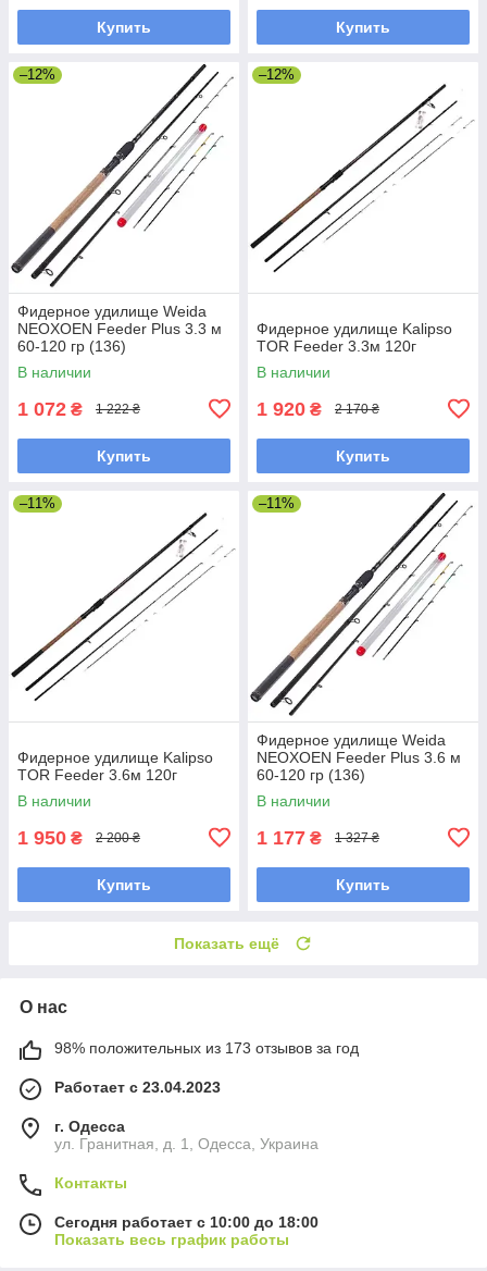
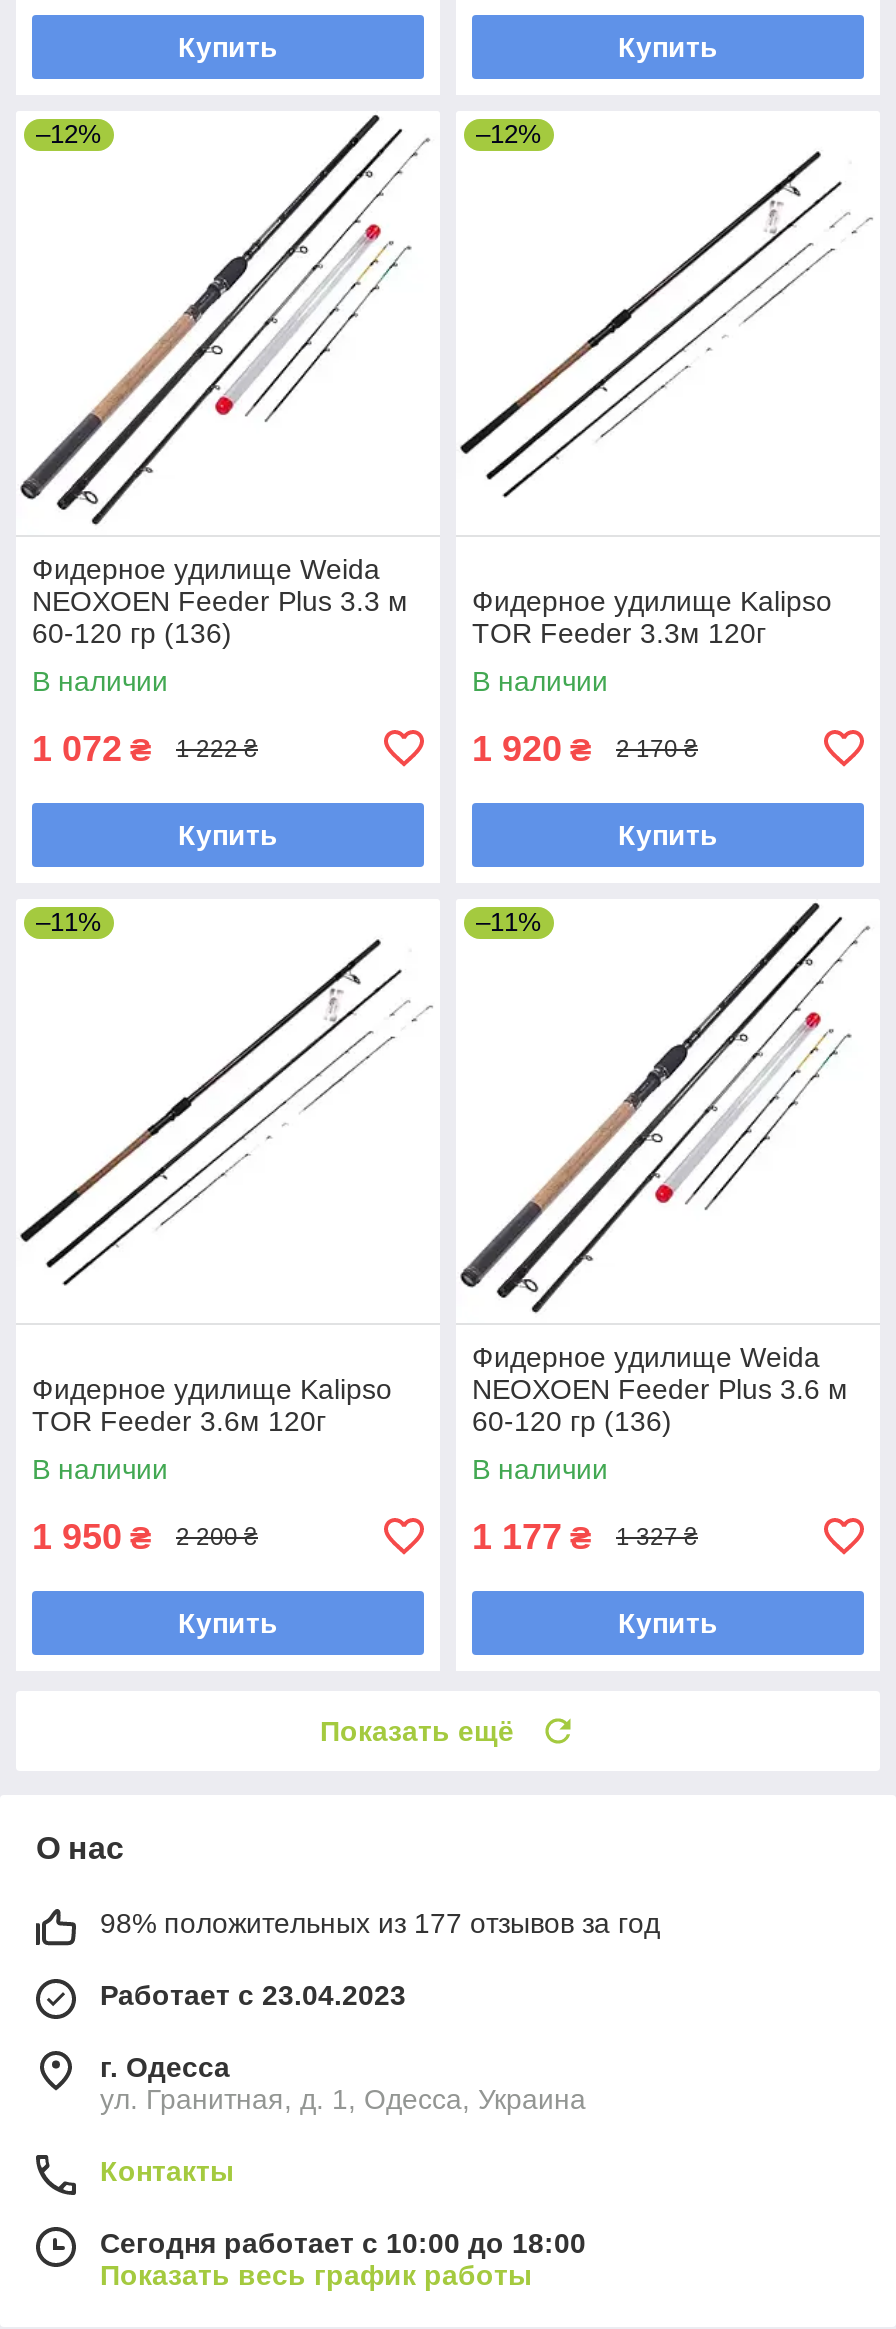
[54,1039,359,1056] 98% положительных из 173 отзывов за год -> [100,1907,660,1939] 98% положительных из 177 отзывов за год

